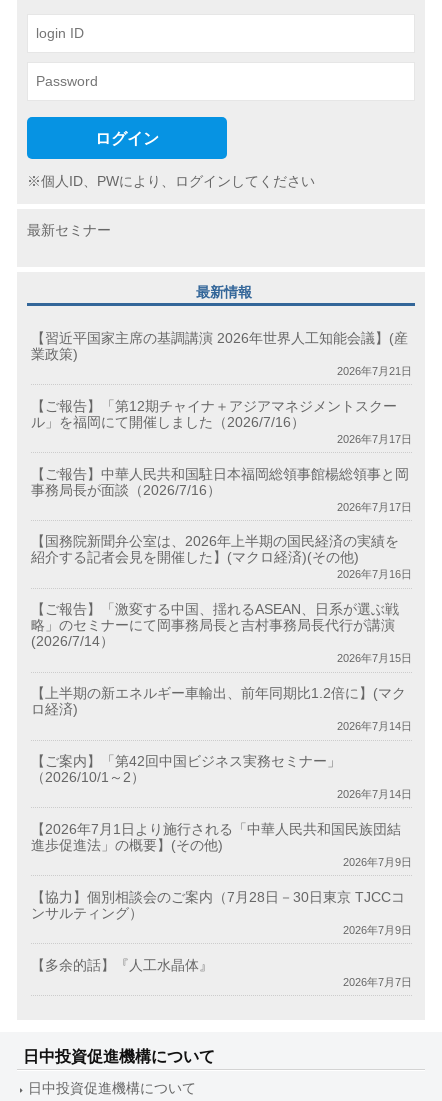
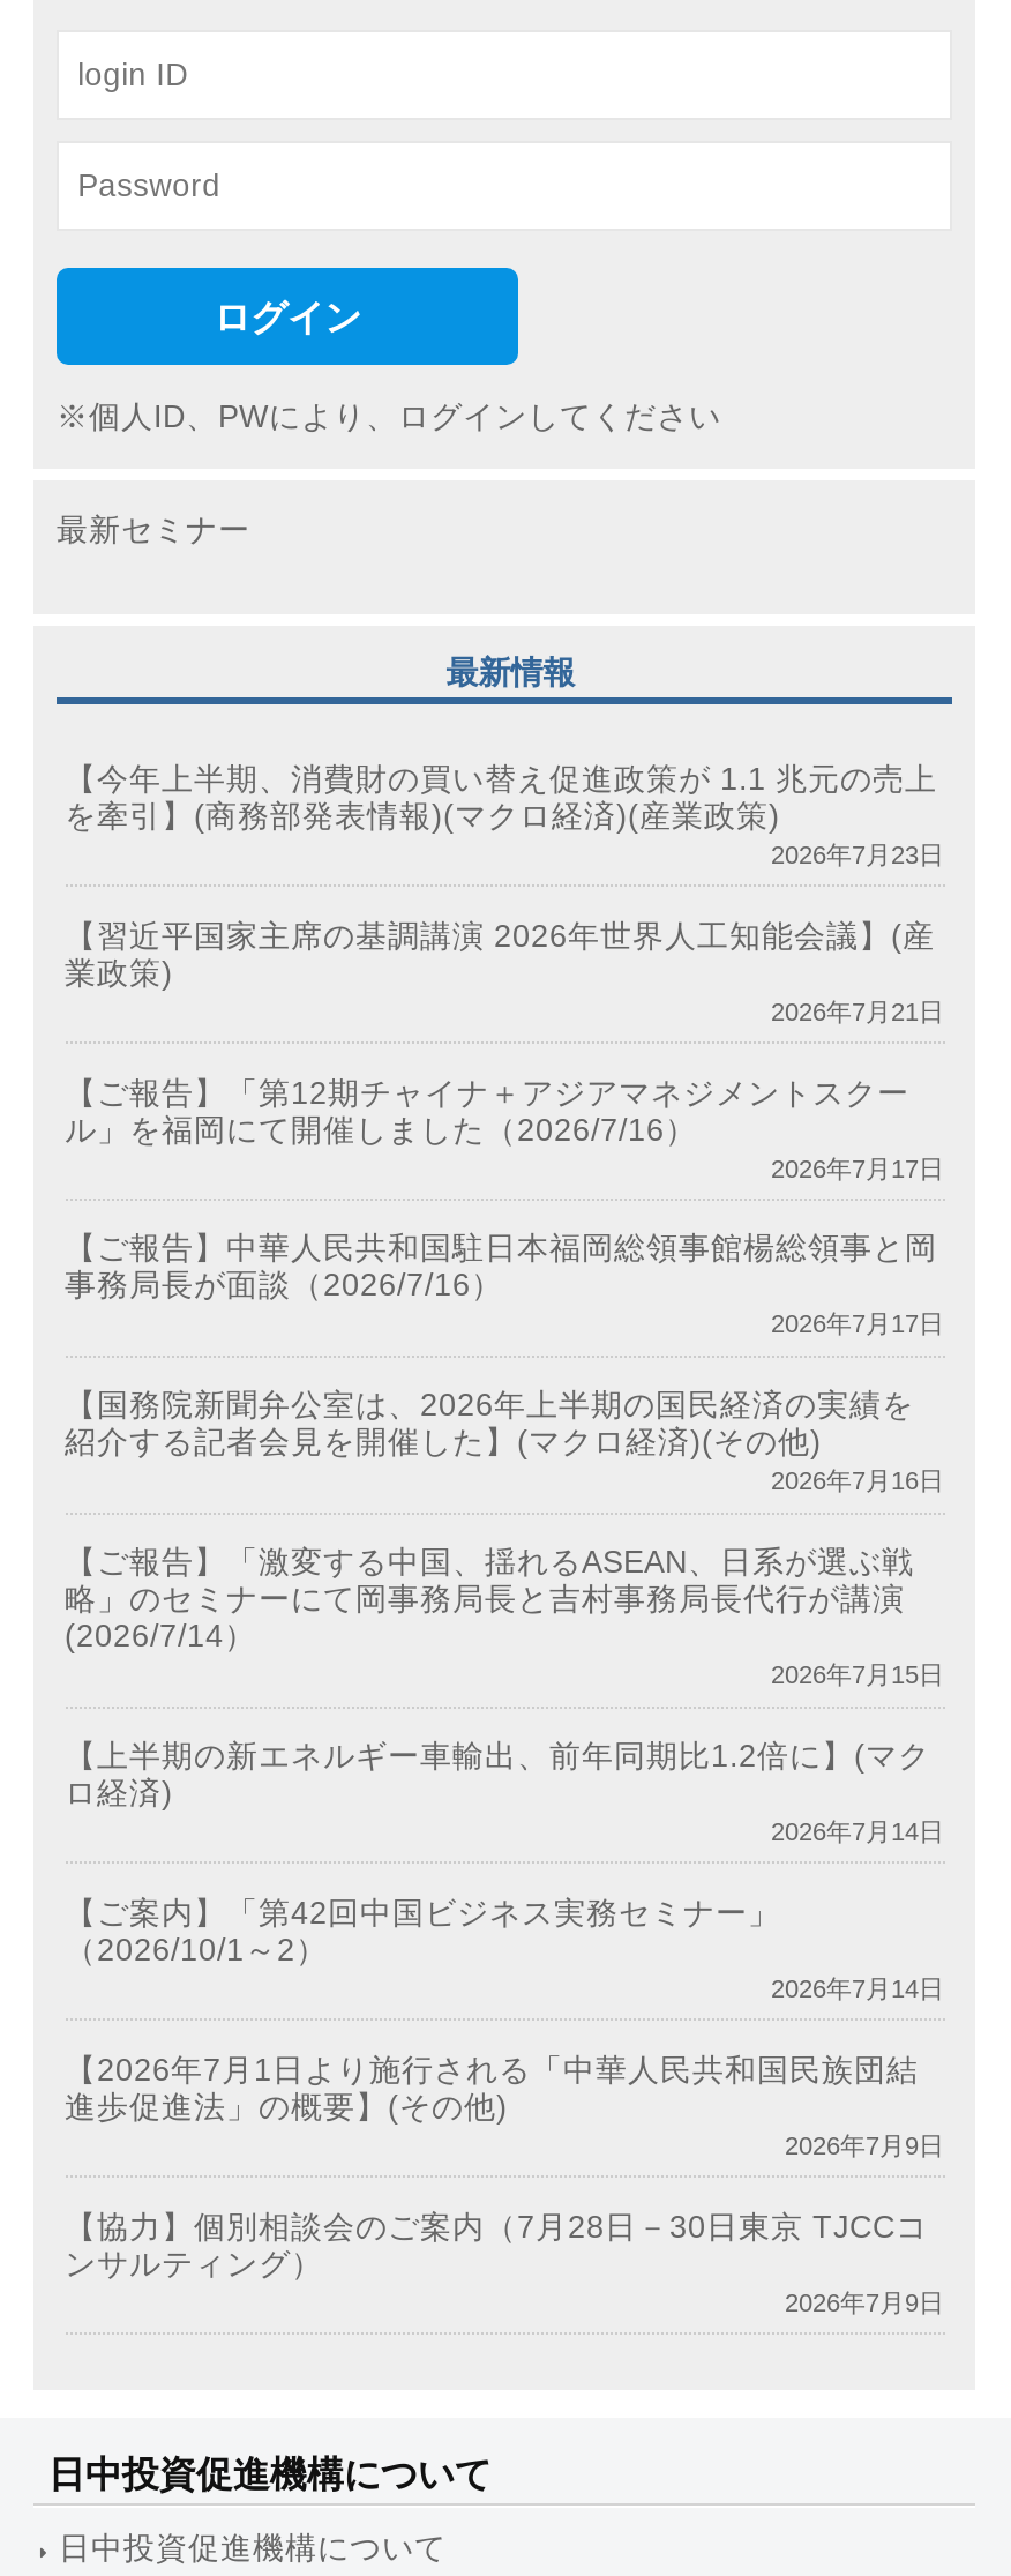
none -> [65,761,944,868] 【今年上半期、消費財の買い替え促進政策が 1.1 兆元の売上 | を牽引】(商務部発表情報)(マクロ経済)(産業政策) | 2026年7月23日
moved [30,331,411,936] -> [65,918,944,2316]: 【習近平国家主席の基調講演 2026年世界人工知能会議】(産 | 業政策) | 2026年7月21日 | ... | ンサルティング） | 2026年7月9日
[30,958,411,988] 【多余的話】『人工水晶体』 | 2026年7月7日 -> none

